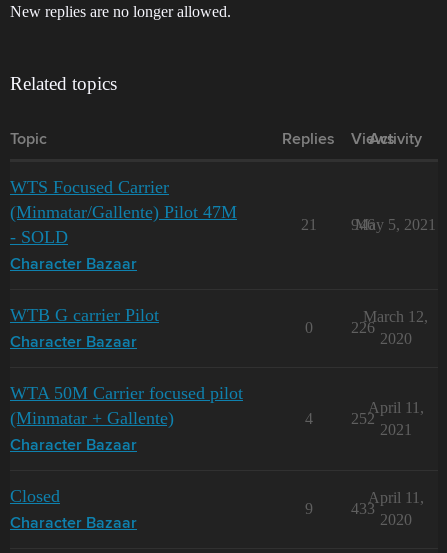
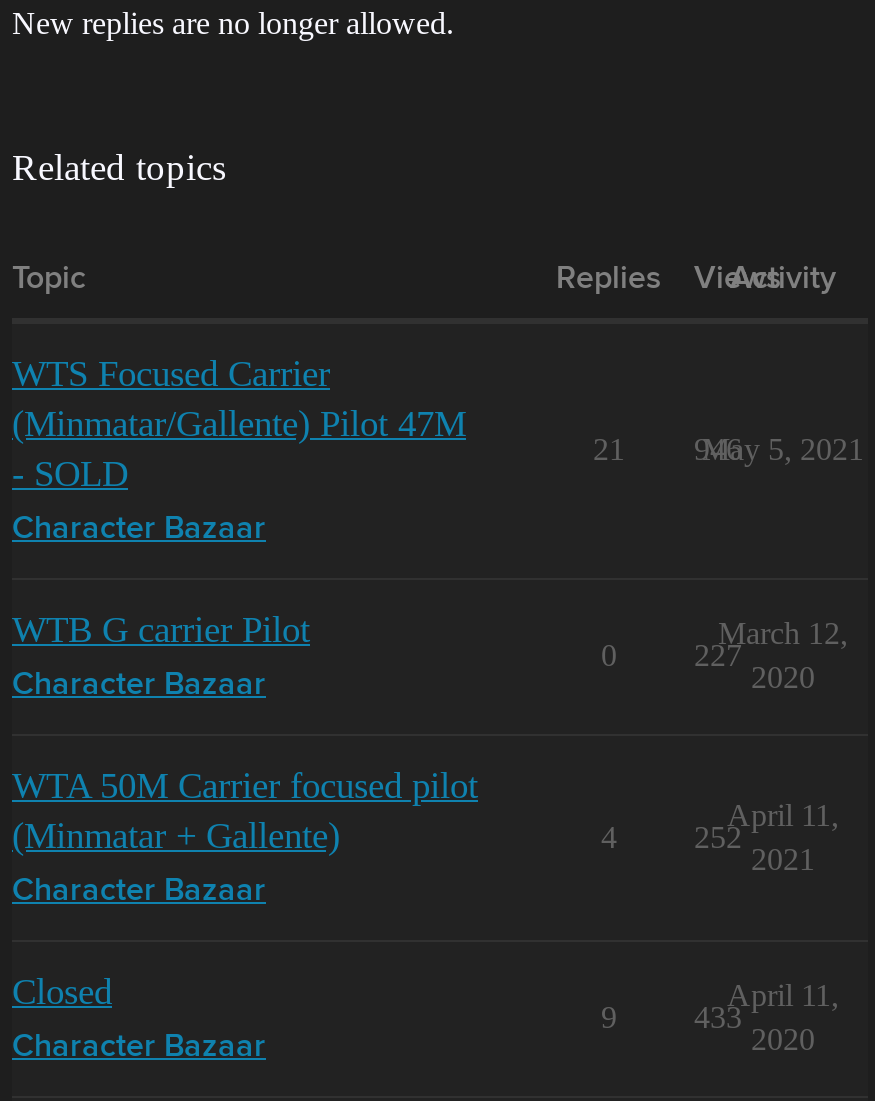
[351,319,375,336] 226 -> [694,638,742,672] 227

